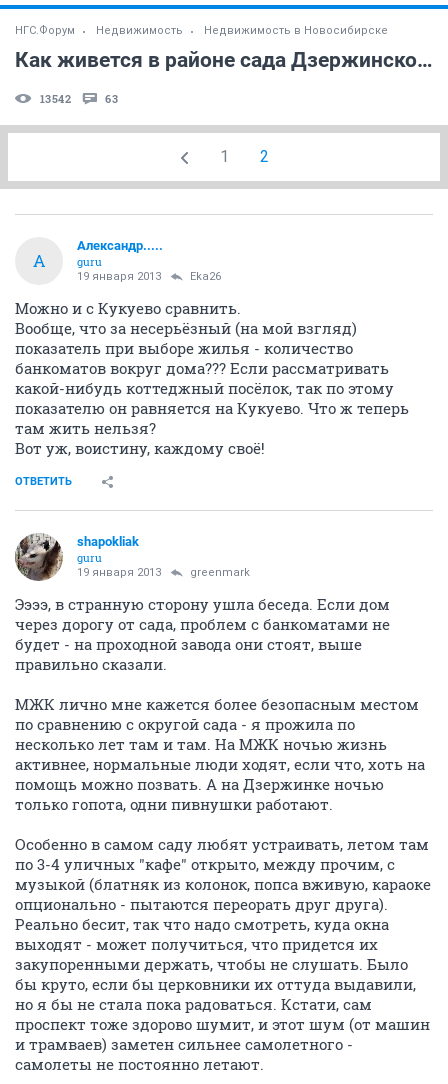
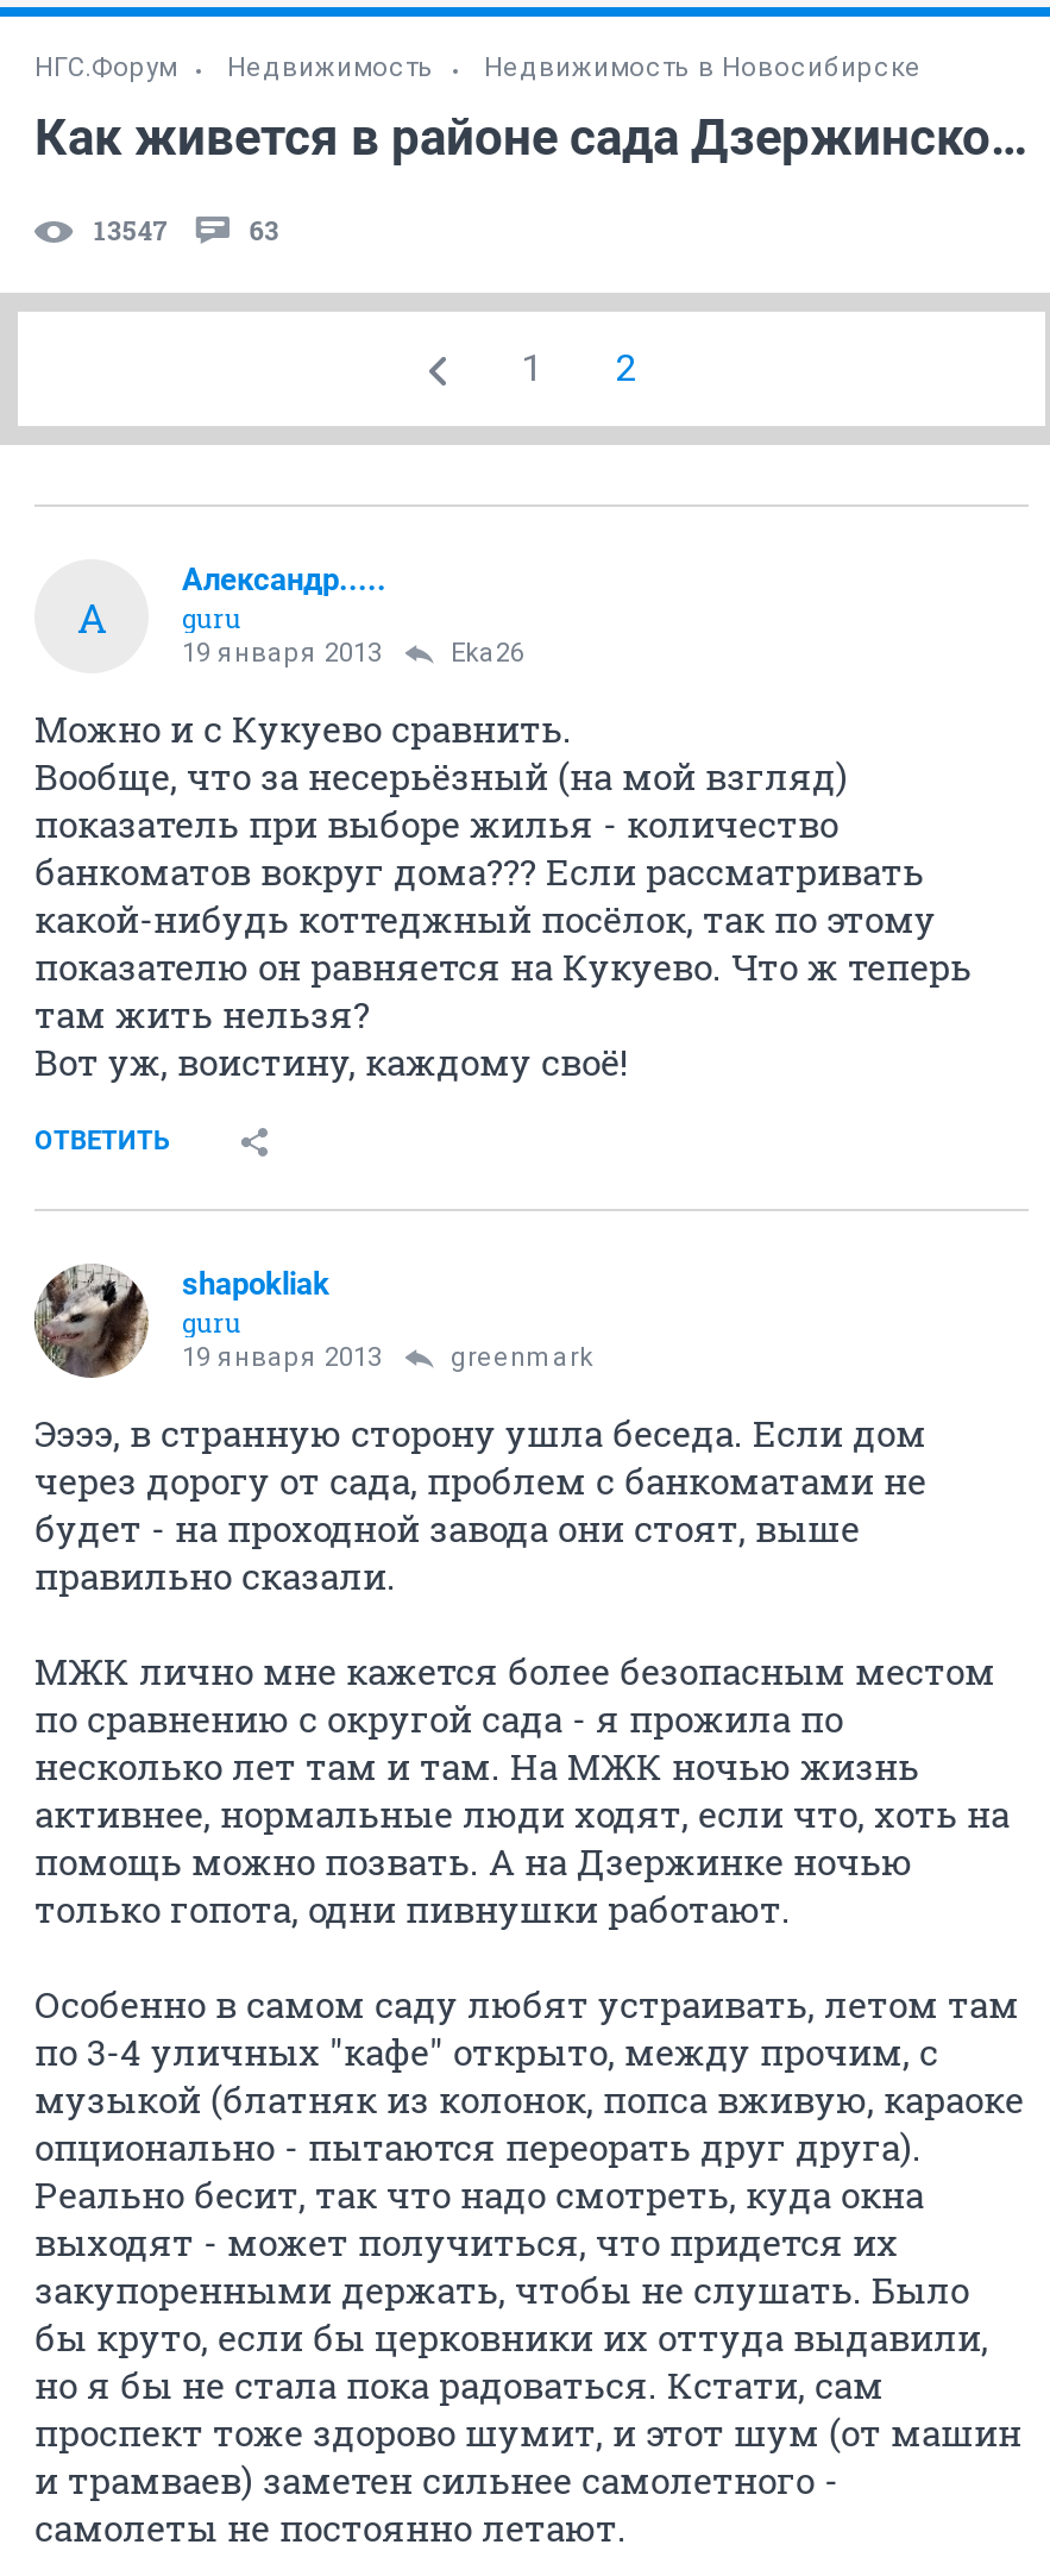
[40,91,71,106] 13542 -> [94,212,168,247] 13547

